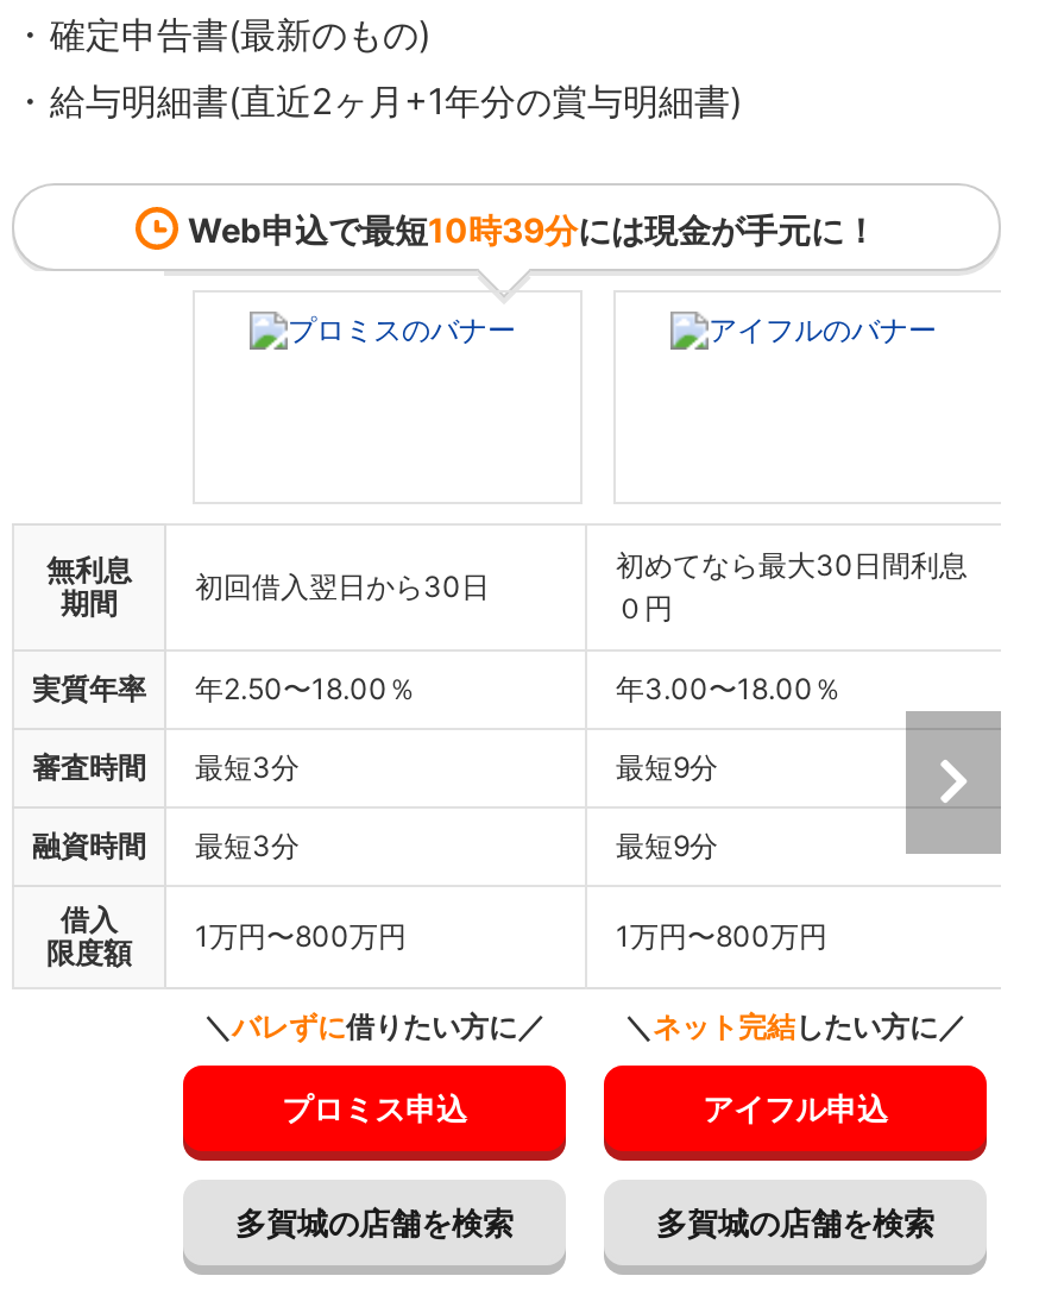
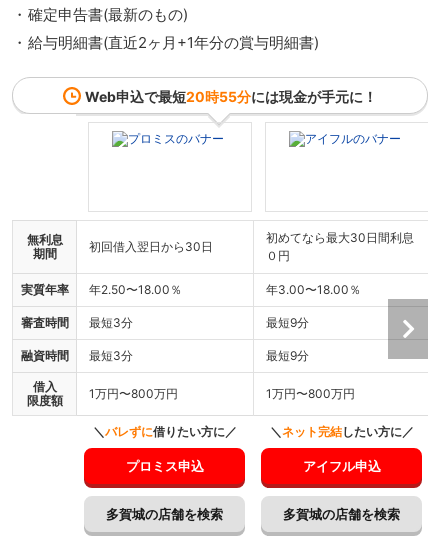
[188,210,877,250] Web申込で最短10時39分には現金が手元に！ -> [85,88,377,105] Web申込で最短20時55分には現金が手元に！

